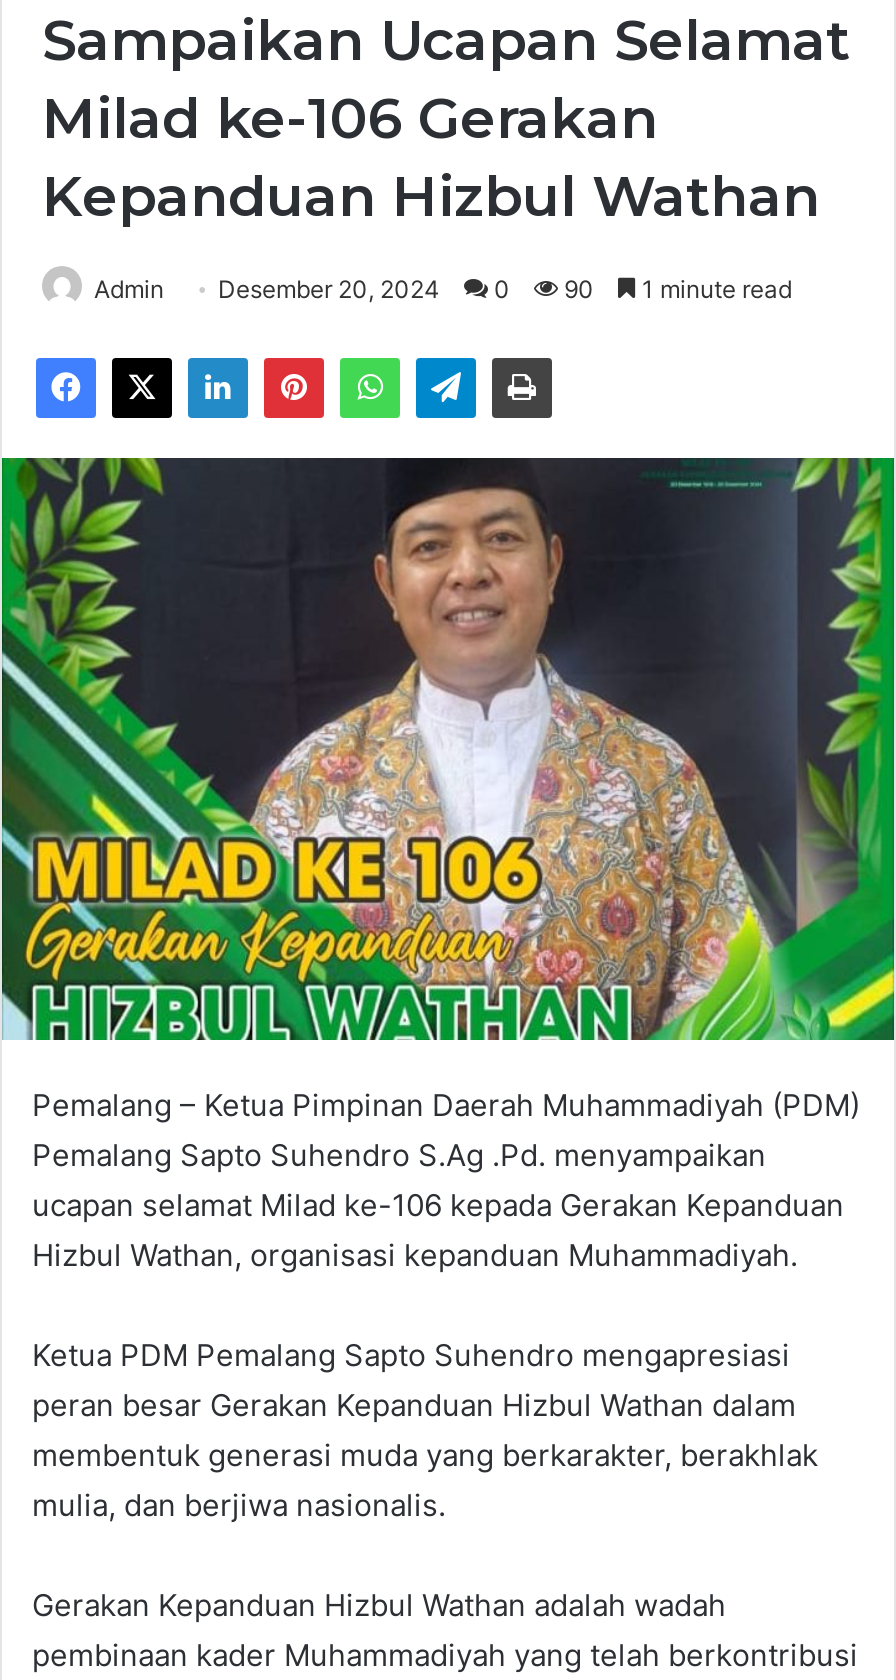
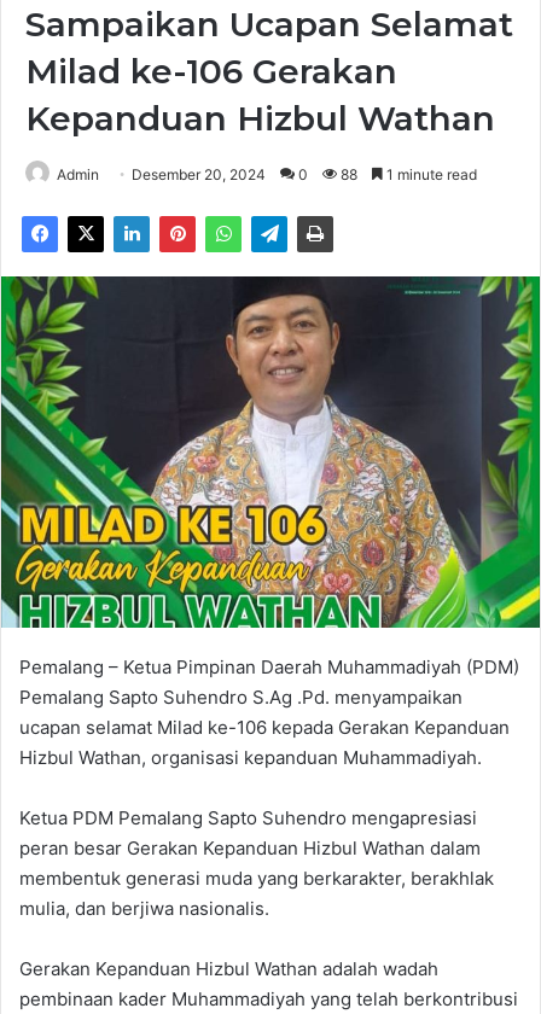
[94,274,792,304] Admin Desember 20, 2024 0 90 1 minute read -> [57,165,477,183] Admin Desember 20, 2024 0 88 1 minute read

